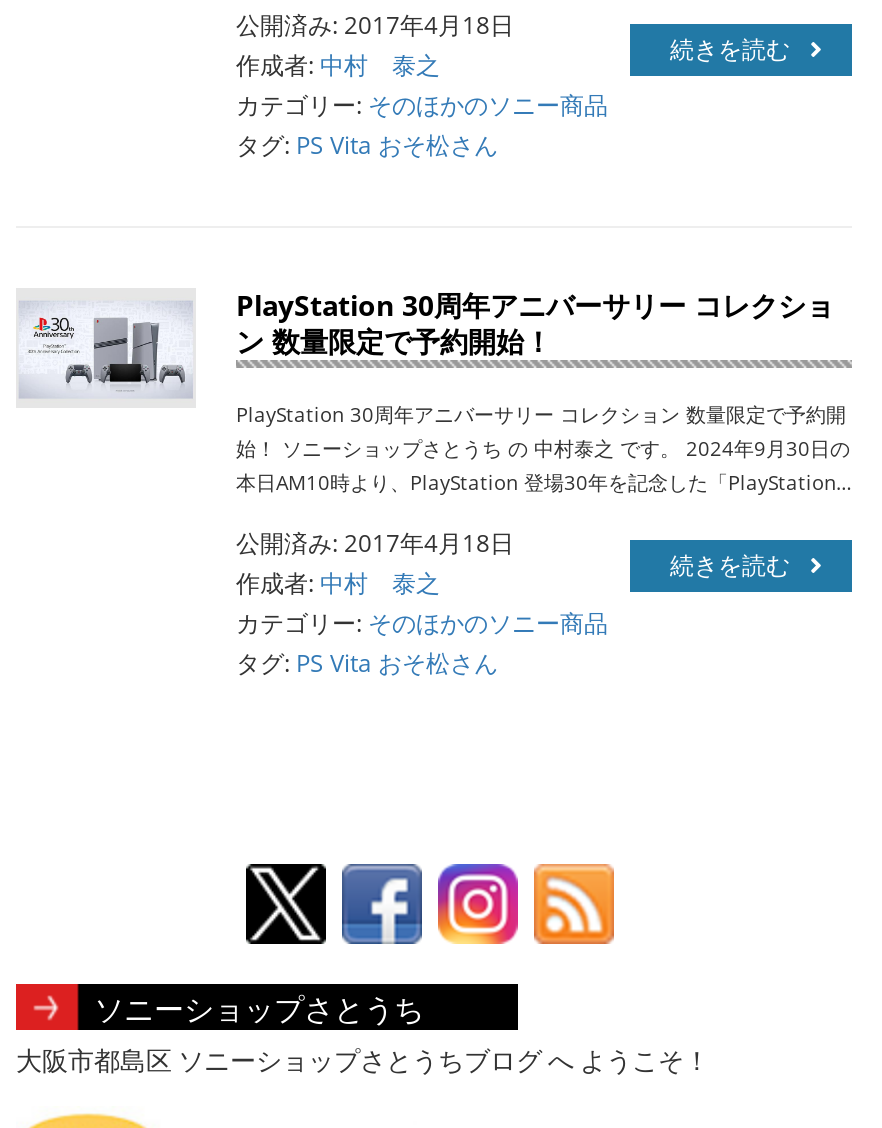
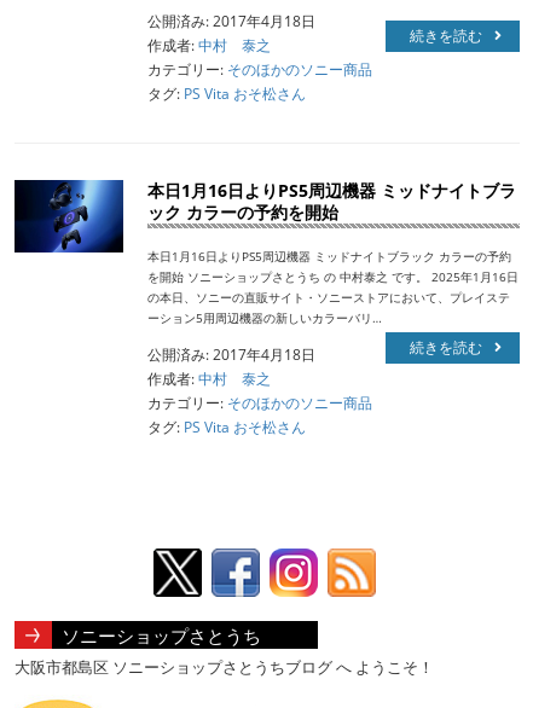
[16,286,834,400] [image] | PlayStation 30周年アニバーサリー コレクショ | ン 数量限定で予約開始！ -> [13,179,516,254] [image] | 本日1月16日よりPS5周辺機器 ミッドナイトブラ | ック カラーの予約を開始
[236,400,852,496] PlayStation 30周年アニバーサリー コレクション 数量限定で予約開 | 始！ ソニーショップさとうち の 中村泰之 です。 2024年9月30日の | 本日AM10時より、PlayStation 登場30年を記念した「PlayStation… -> [147,248,518,326] 本日1月16日よりPS5周辺機器 ミッドナイトブラック カラーの予約 | を開始 ソニーショップさとうち の 中村泰之 です。 2025年1月16日 | の本日、ソニーの直販サイト・ソニーストアにおいて、プレイステ | ーション5用周辺機器の新しいカラーバリ…

